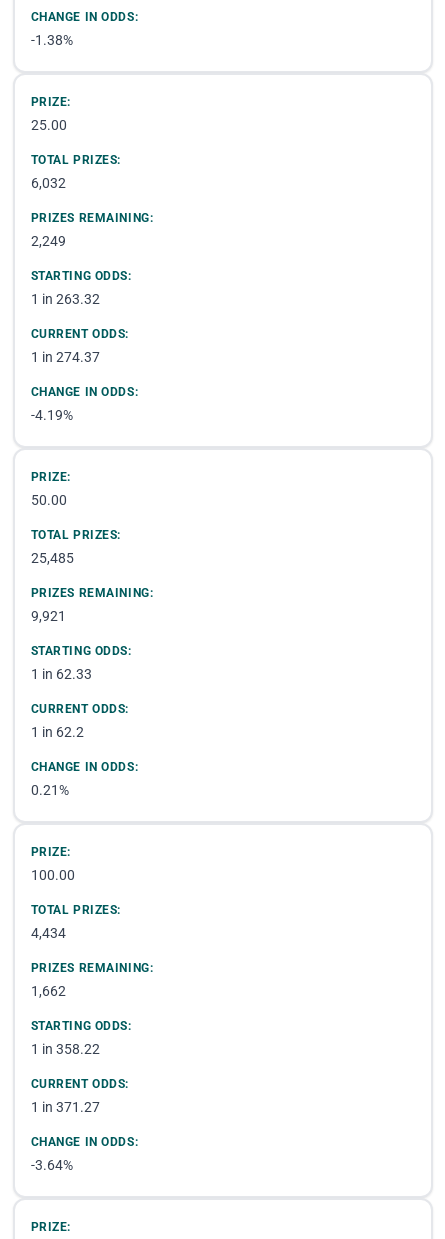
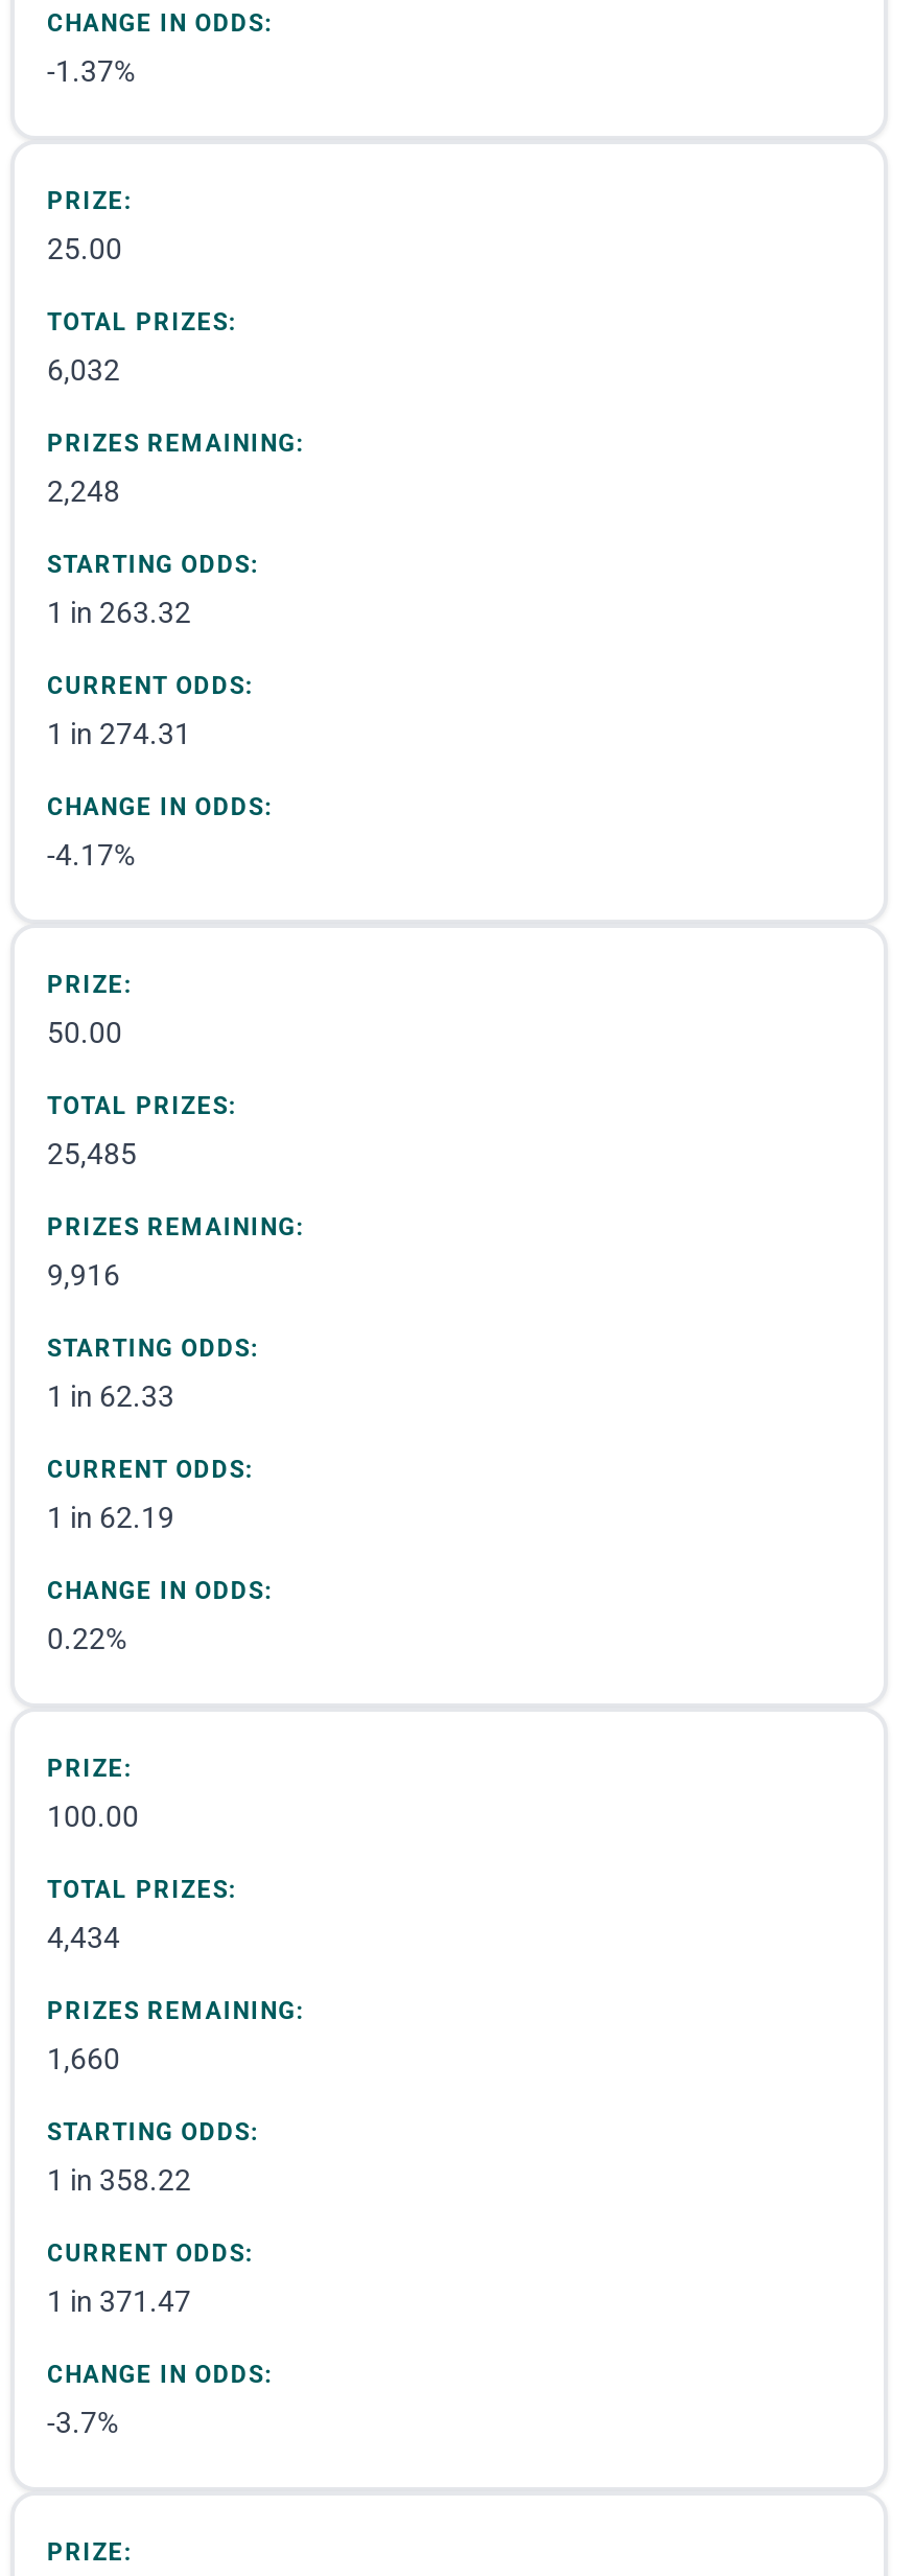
[30,32,72,48] -1.38% -> [47,55,135,88] -1.37%
[30,233,65,249] 2,249 -> [47,475,120,508] 2,248
[30,349,99,365] 1 in 274.37 -> [47,717,191,751] 1 in 274.31
[30,407,72,423] -4.19% -> [47,839,135,872] -4.17%
[30,608,65,624] 9,921 -> [47,1259,120,1292] 9,916
[30,724,83,740] 1 in 62.2 -> [47,1501,174,1535] 1 in 62.19
[30,782,68,798] 0.21% -> [47,1622,126,1656] 0.22%
[30,983,65,999] 1,662 -> [47,2042,120,2076] 1,660
[30,1099,99,1115] 1 in 371.27 -> [47,2285,191,2318] 1 in 371.47
[30,1157,72,1173] -3.64% -> [47,2406,118,2440] -3.7%

